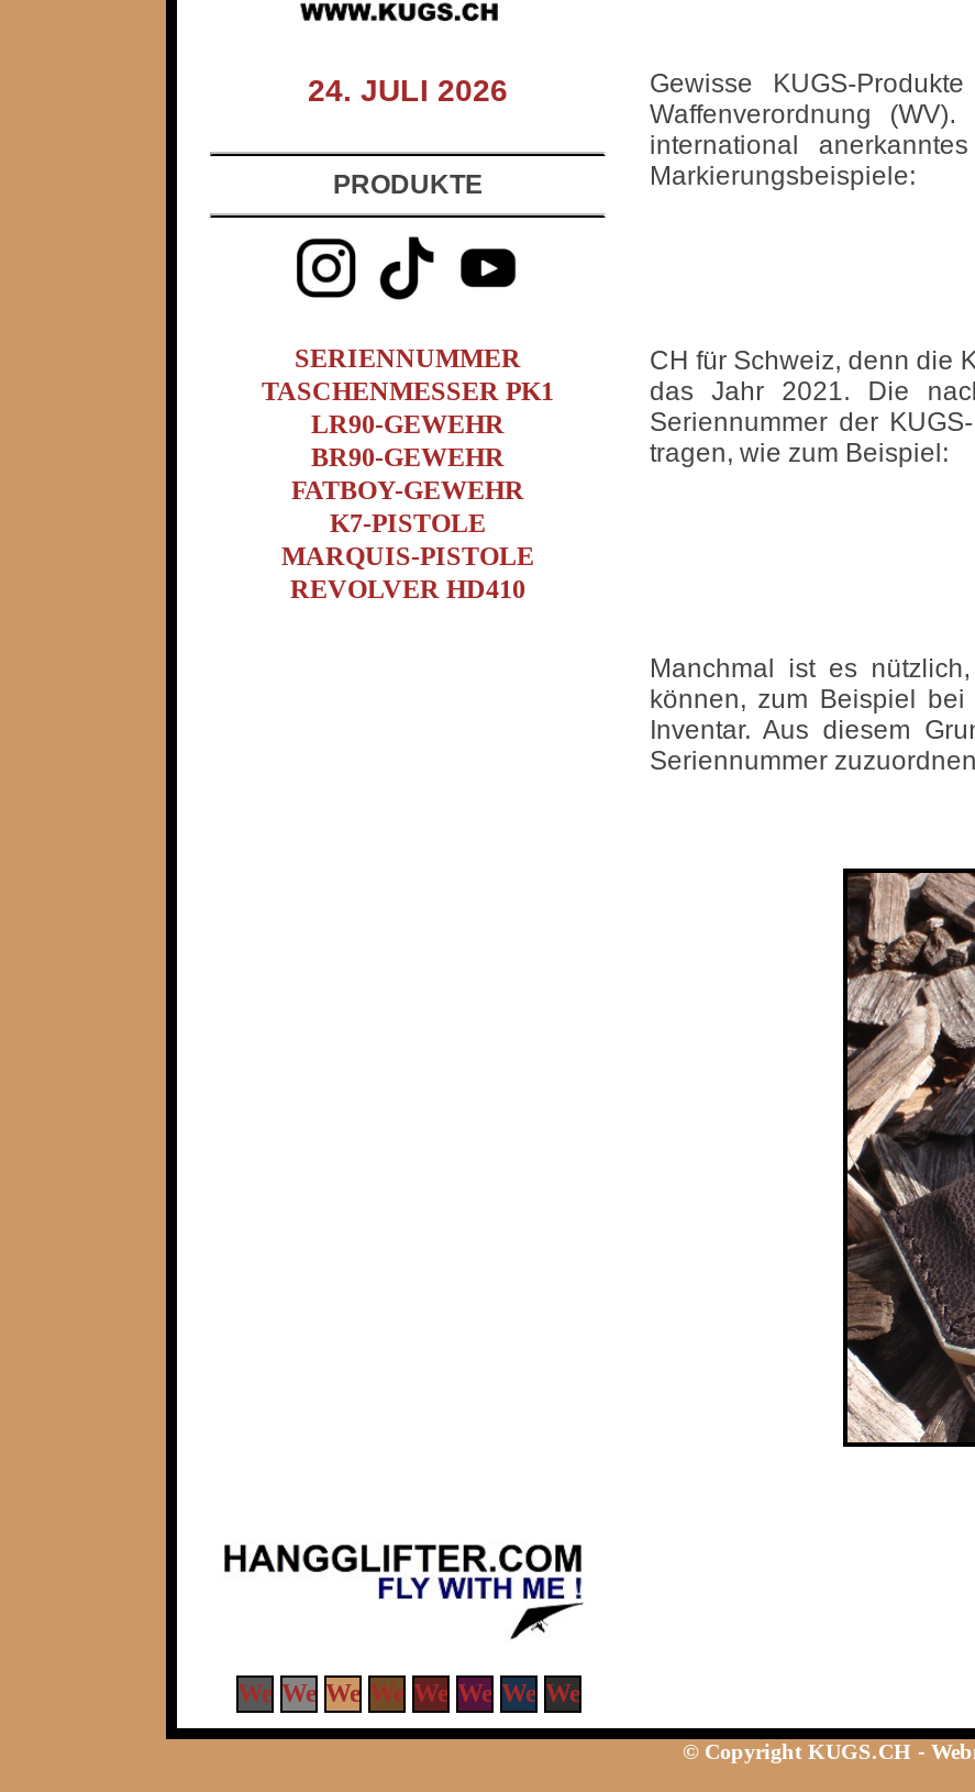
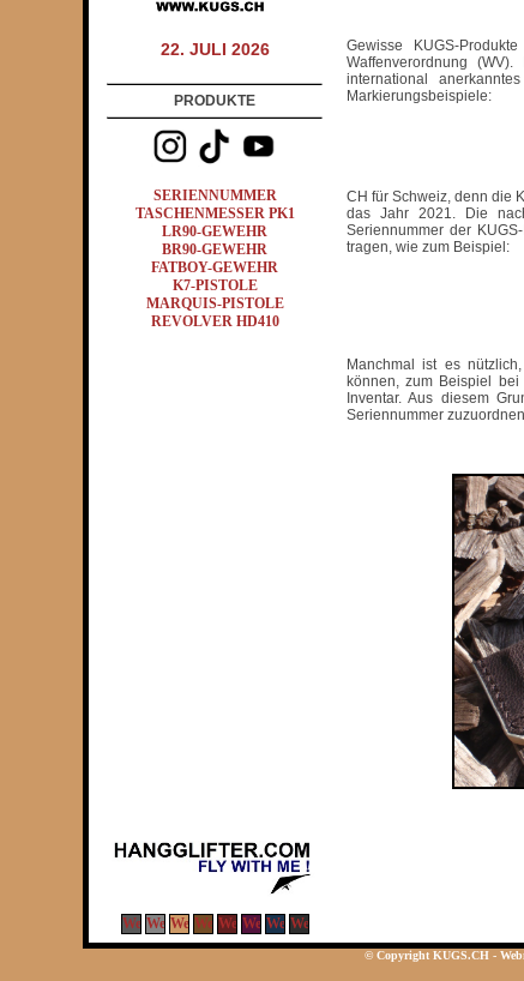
[308,71,508,107] 24. JULI 2026 -> [160,39,269,58] 22. JULI 2026

